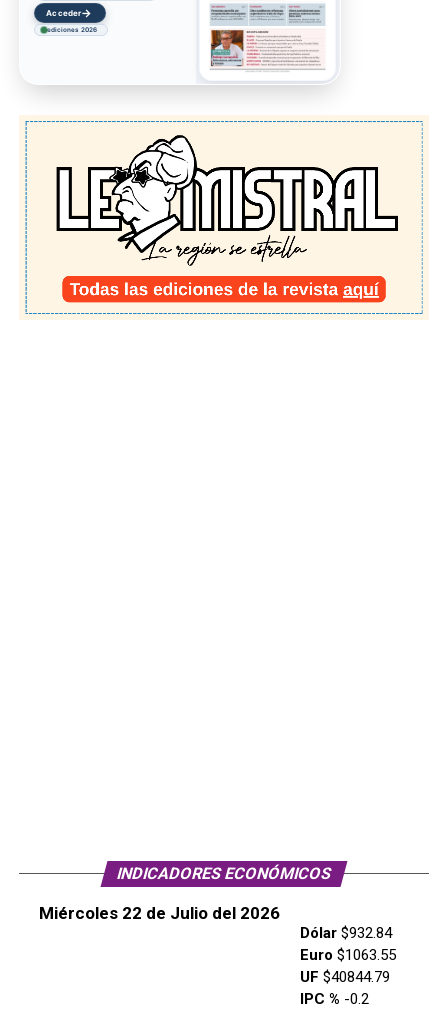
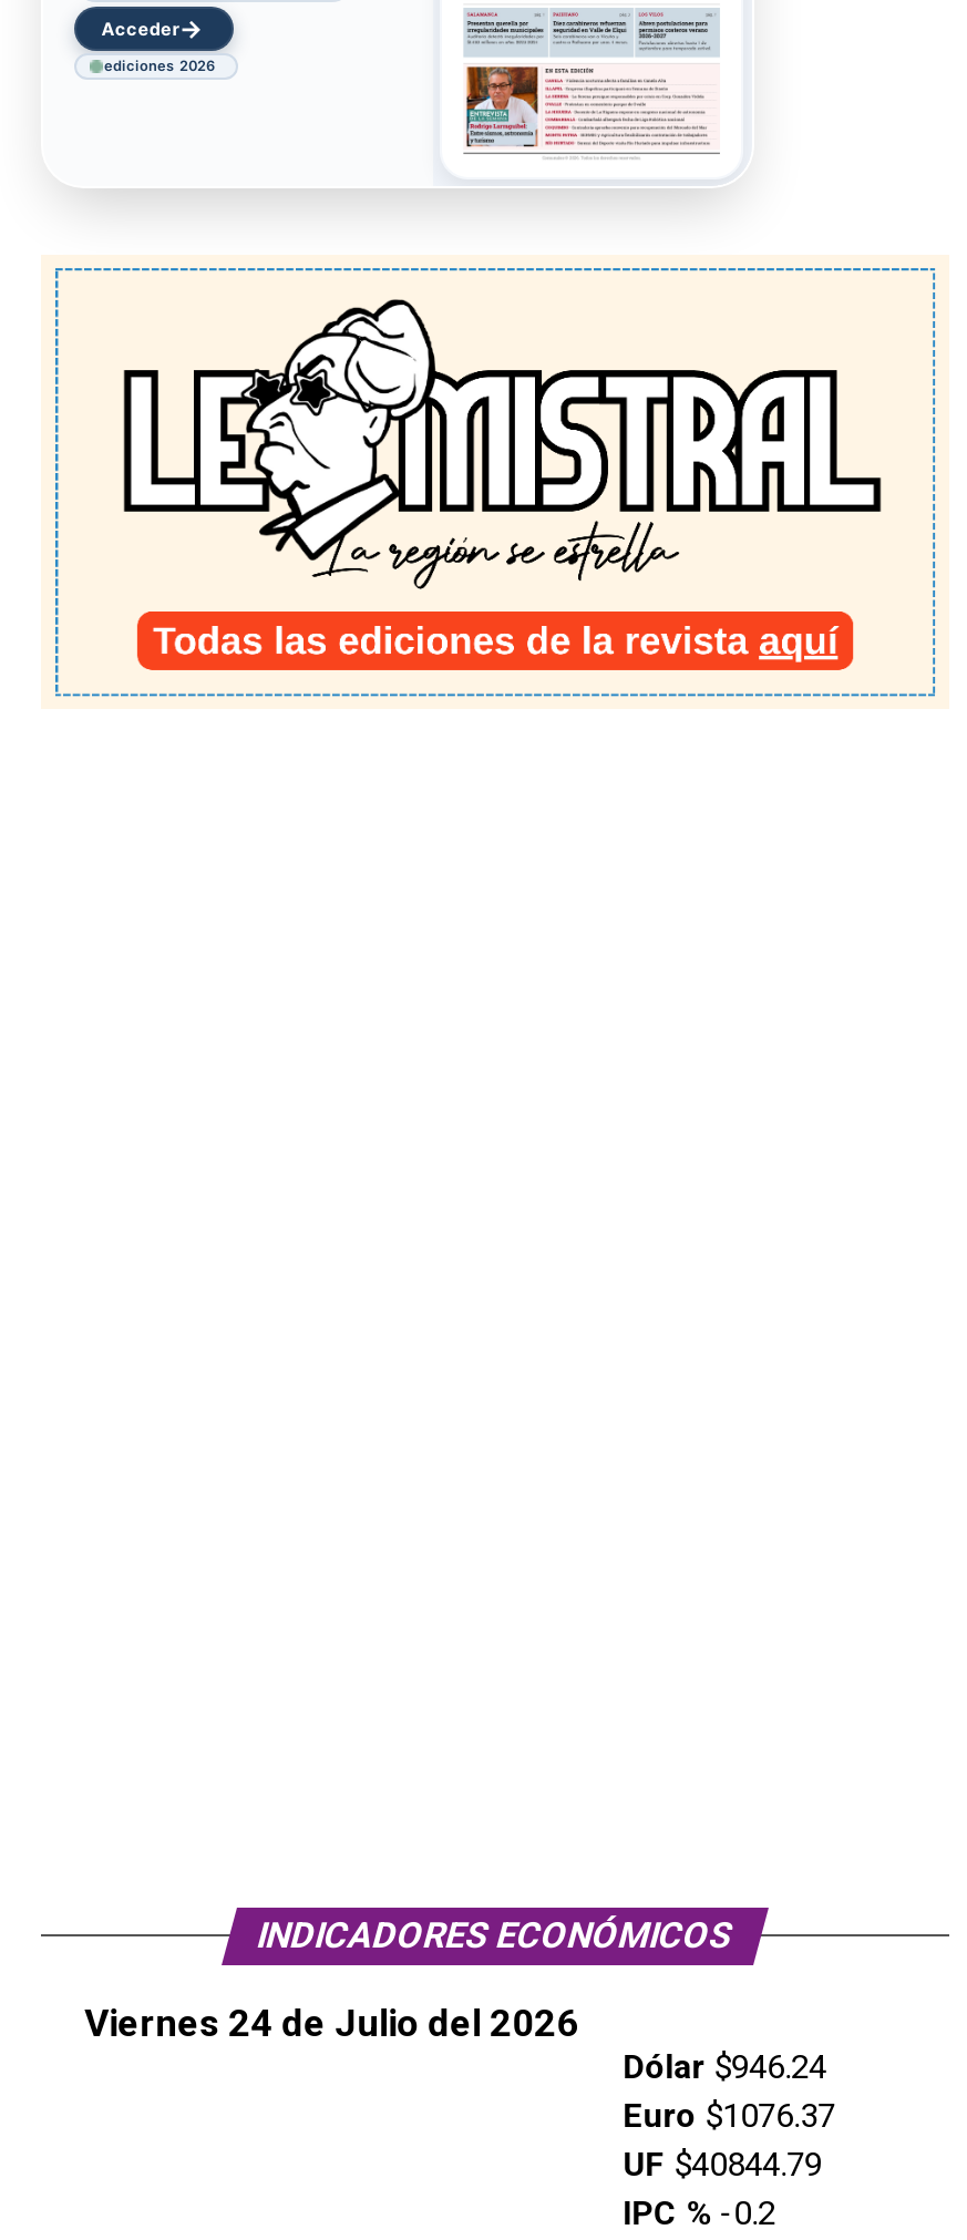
[39,903,280,923] Miércoles 22 de Julio del 2026 -> [85,2001,579,2046] Viernes 24 de Julio del 2026
[300,924,392,942] Dólar $932.84 -> [623,2048,827,2088] Dólar $946.24
[300,946,396,964] Euro $1063.55 -> [623,2097,836,2137] Euro $1076.37

